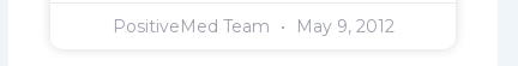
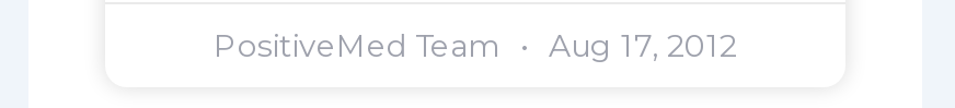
[112,16,394,37] PositiveMed Team May 9, 2012 -> [214,26,737,65] PositiveMed Team Aug 17, 2012

